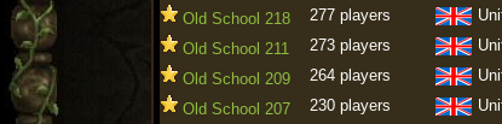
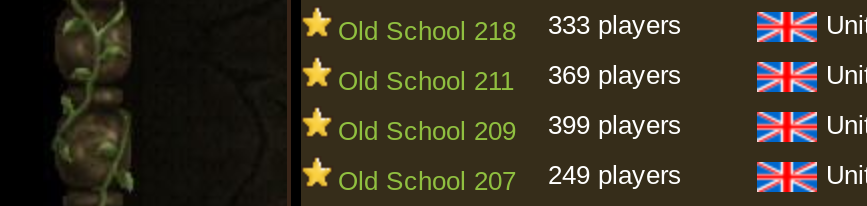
[182,6,390,28] Old School 218 277 players -> [338,10,682,46] Old School 218 333 players
[182,36,390,58] Old School 211 273 players -> [338,60,682,96] Old School 211 369 players
[182,66,390,88] Old School 209 264 players -> [338,110,682,146] Old School 209 399 players
[182,96,390,118] Old School 207 230 players -> [338,160,682,196] Old School 207 249 players

